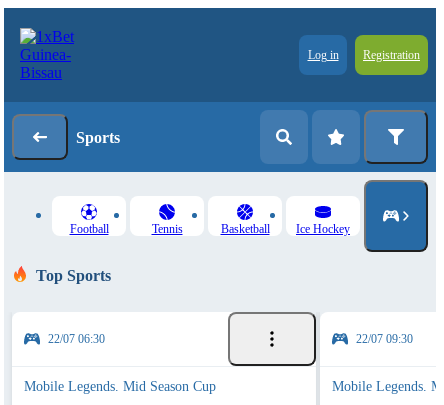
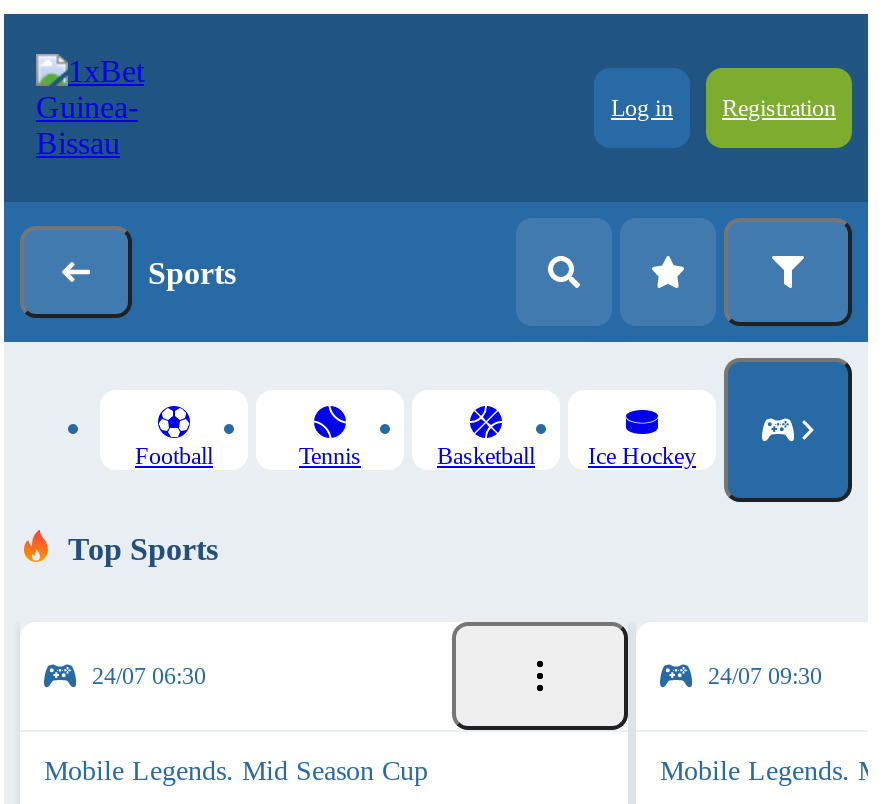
[48,332,105,346] 22/07 06:30 -> [92,662,206,690] 24/07 06:30
[356,332,413,346] 22/07 09:30 -> [708,662,822,690] 24/07 09:30

